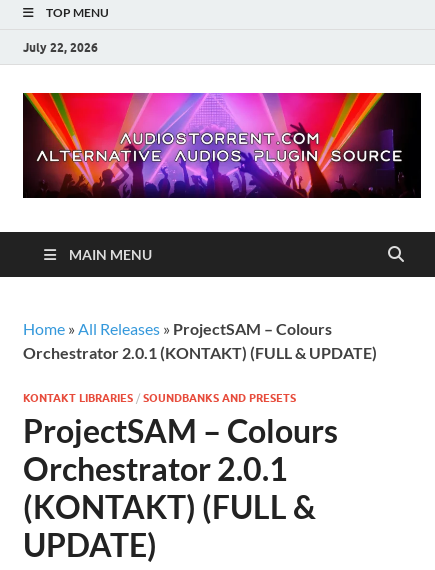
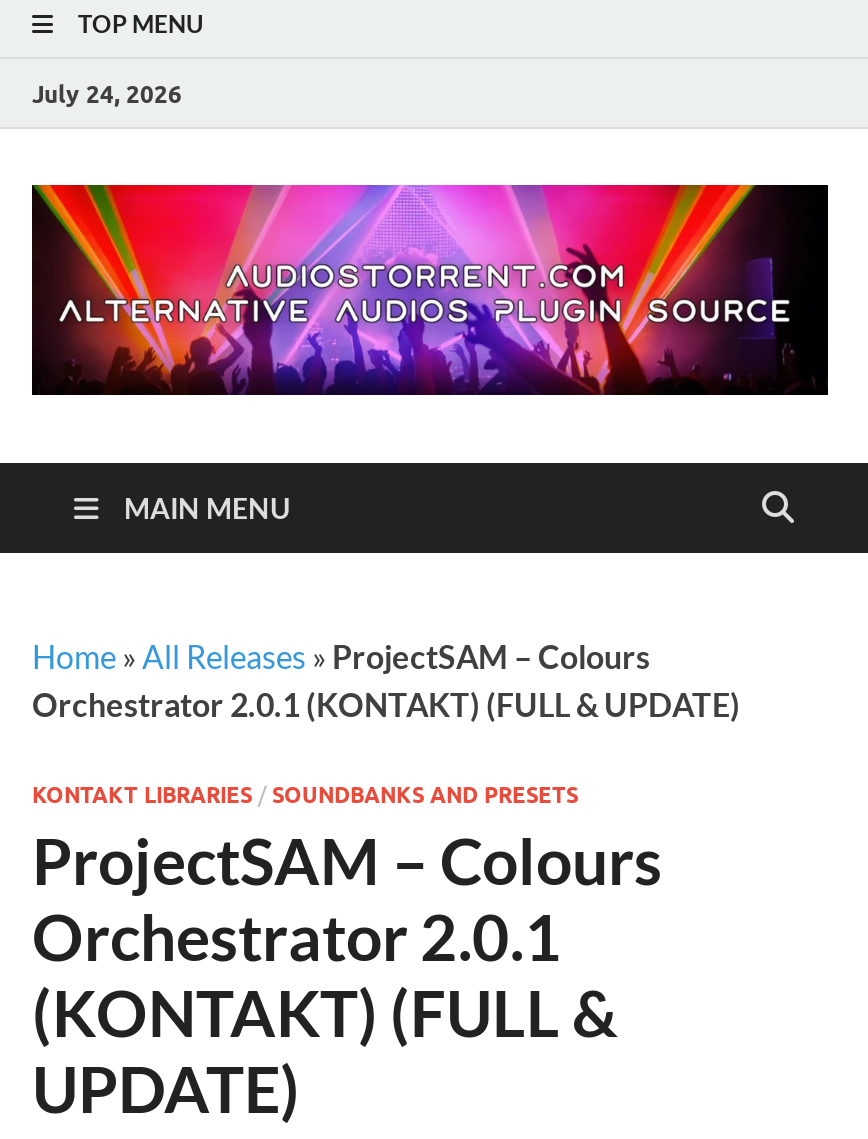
[23,39,98,54] July 22, 2026 -> [32,78,182,108] July 24, 2026

